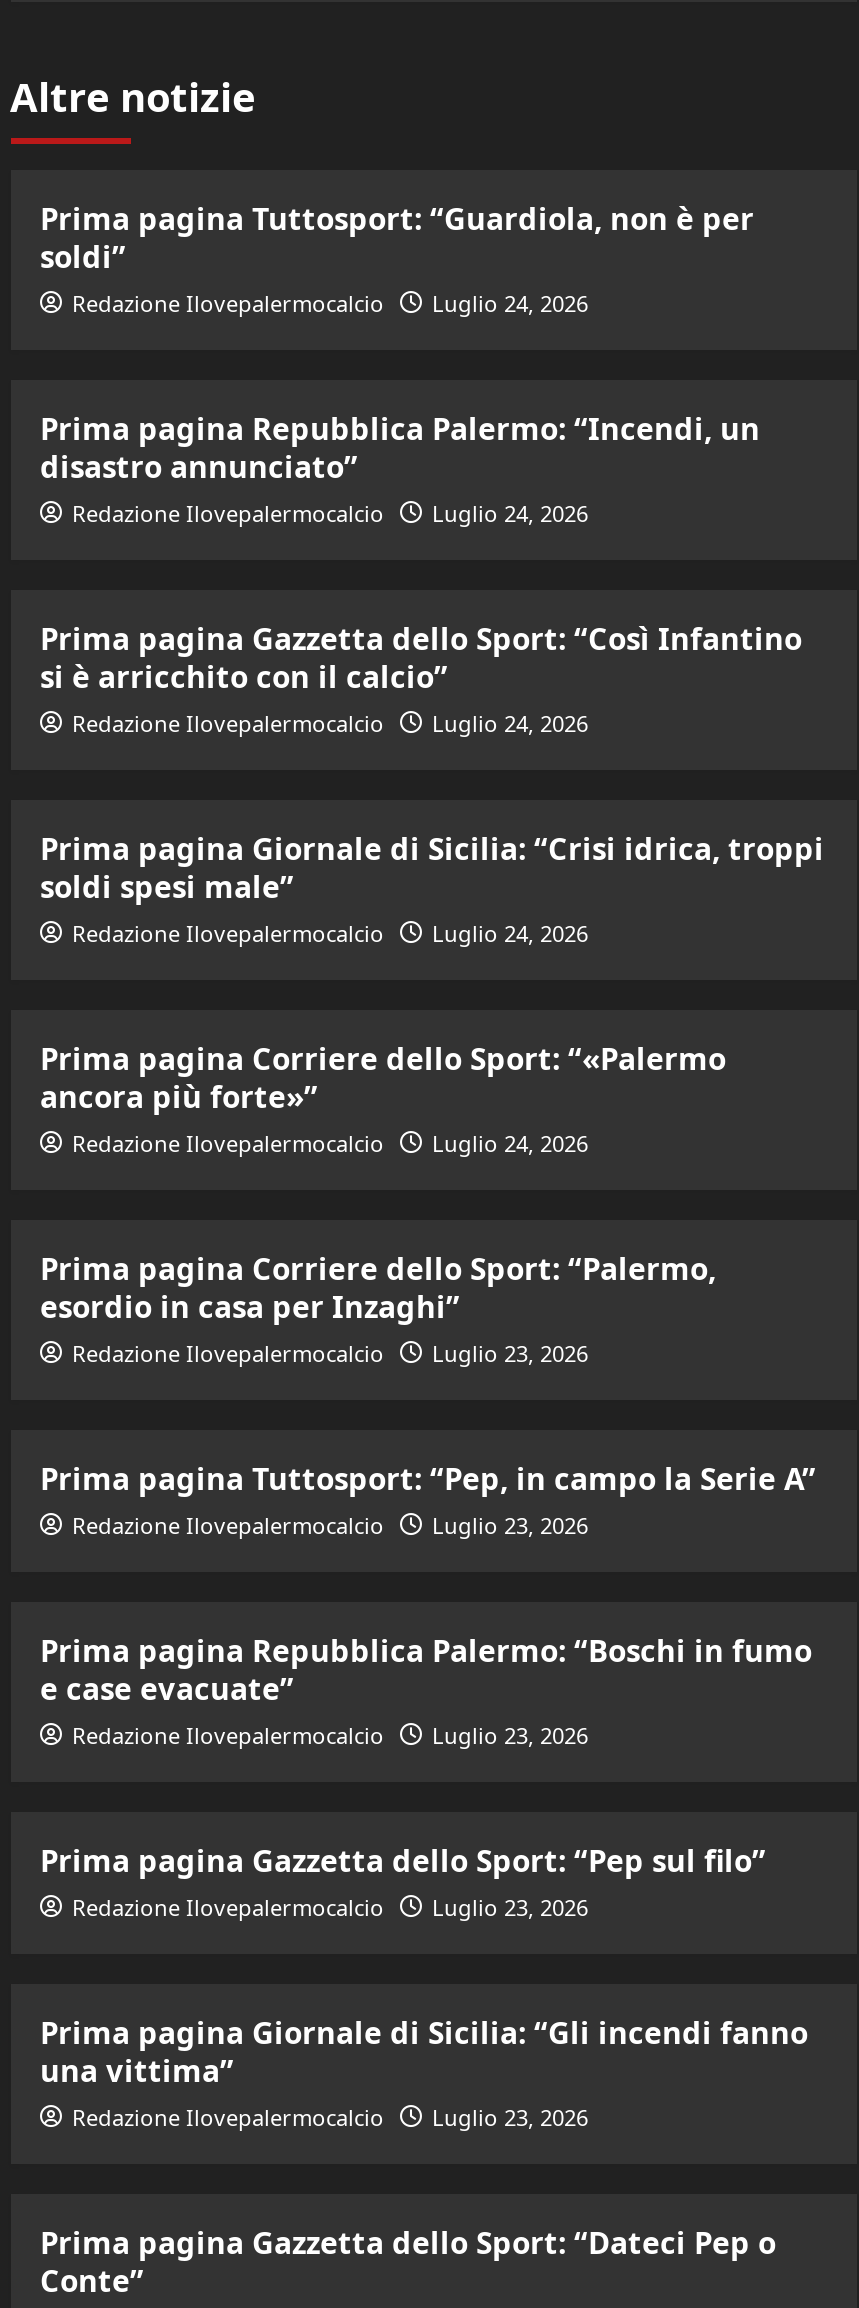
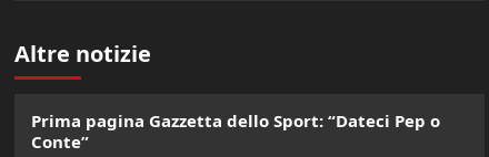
[40,198,824,2132] Prima pagina Tuttosport: “Guardiola, non è per | soldi” | Redazione Ilovepalermocalcio | Luglio 24, 2026 | Prima pagina Repubblica Palermo: “Incendi, un | disastro annunciato” | Redazione Ilovepalermocalcio | Luglio 24, 2026 | Prima pagina Gazzetta dello Sport: “Così Infantino | si è arricchito con il calcio” | Redazione Ilovepalermocalcio | Luglio 24, 2026 | Prima pagina Giornale di Sicilia: “Crisi idrica, troppi | soldi spesi male” | Redazione Ilovepalermocalcio | Luglio 24, 2026 | Prima pagina Corriere dello Sport: “«Palermo | ancora più forte»” | Redazione Ilovepalermocalcio | Luglio 24, 2026 | Prima pagina Corriere dello Sport: “Palermo, | esordio in casa per Inzaghi” | Redazione Ilovepalermocalcio | Luglio 23, 2026 | Prima pagina Tuttosport: “Pep, in campo la Serie A” | Redazione Ilovepalermocalcio | Luglio 23, 2026 | Prima pagina Repubblica Palermo: “Boschi in fumo | e case evacuate” | Redazione Ilovepalermocalcio | Luglio 23, 2026 | Prima pagina Gazzetta dello Sport: “Pep sul filo” | Redazione Ilovepalermocalcio | Luglio 23, 2026 | Prima pagina Giornale di Sicilia: “Gli incendi fanno | una vittima” | Redazione Ilovepalermocalcio | Luglio 23, 2026 -> none

